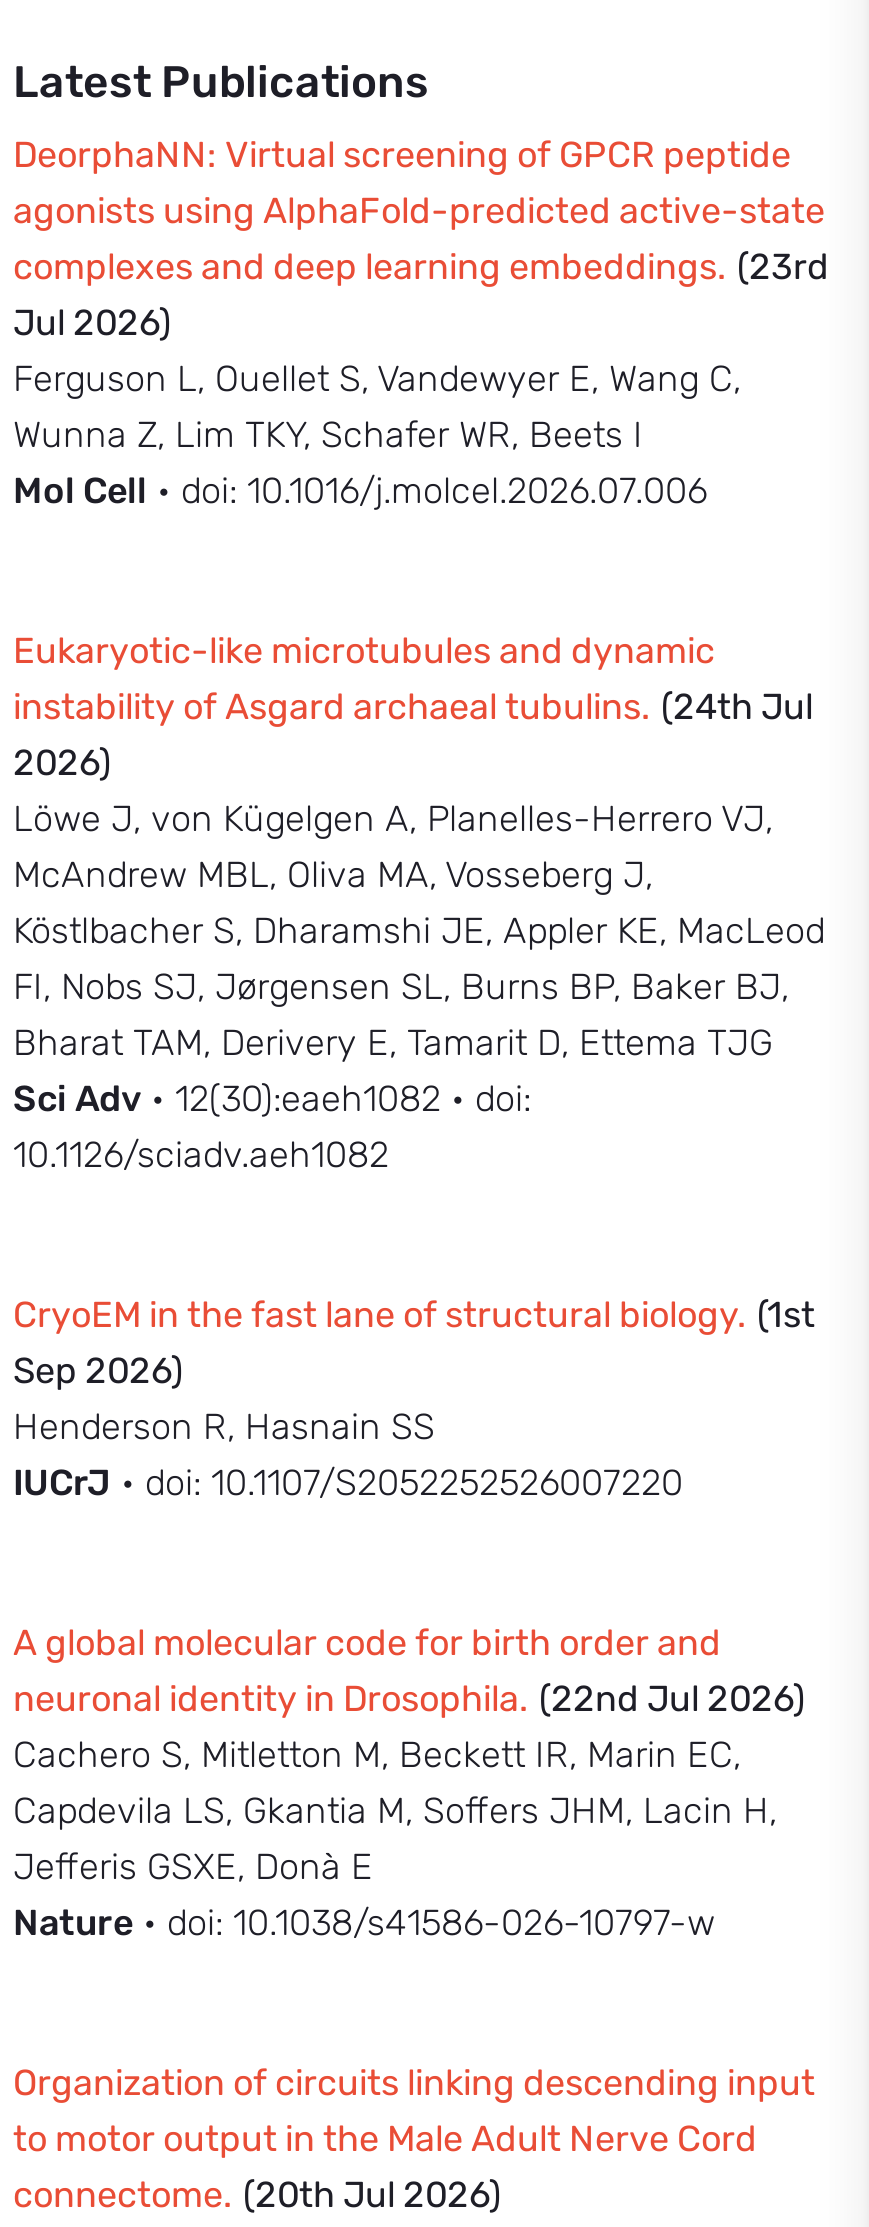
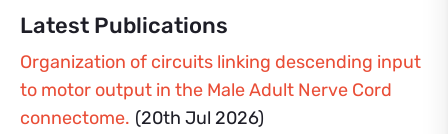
[13,134,829,514] DeorphaNN: Virtual screening of GPCR peptide | agonists using AlphaFold-predicted active-state | complexes and deep learning embeddings. (23rd | Jul 2026) | Ferguson L, Ouellet S, Vandewyer E, Wang C, | Wunna Z, Lim TKY, Schafer WR, Beets I | Mol Cell • doi: 10.1016/j.molcel.2026.07.006 -> none
[13,630,825,1178] Eukaryotic-like microtubules and dynamic | instability of Asgard archaeal tubulins. (24th Jul | 2026) | Löwe J, von Kügelgen A, Planelles-Herrero VJ, | McAndrew MBL, Oliva MA, Vosseberg J, | Köstlbacher S, Dharamshi JE, Appler KE, MacLeod | FI, Nobs SJ, Jørgensen SL, Burns BP, Baker BJ, | Bharat TAM, Derivery E, Tamarit D, Ettema TJG | Sci Adv • 12(30):eaeh1082 • doi: | 10.1126/sciadv.aeh1082 -> none
[13,1294,815,1506] CryoEM in the fast lane of structural biology. (1st | Sep 2026) | Henderson R, Hasnain SS | IUCrJ • doi: 10.1107/S2052252526007220 -> none
[13,1622,805,1946] A global molecular code for birth order and | neuronal identity in Drosophila. (22nd Jul 2026) | Cachero S, Mitletton M, Beckett IR, Marin EC, | Capdevila LS, Gkantia M, Soffers JHM, Lacin H, | Jefferis GSXE, Donà E | Nature • doi: 10.1038/s41586-026-10797-w -> none

